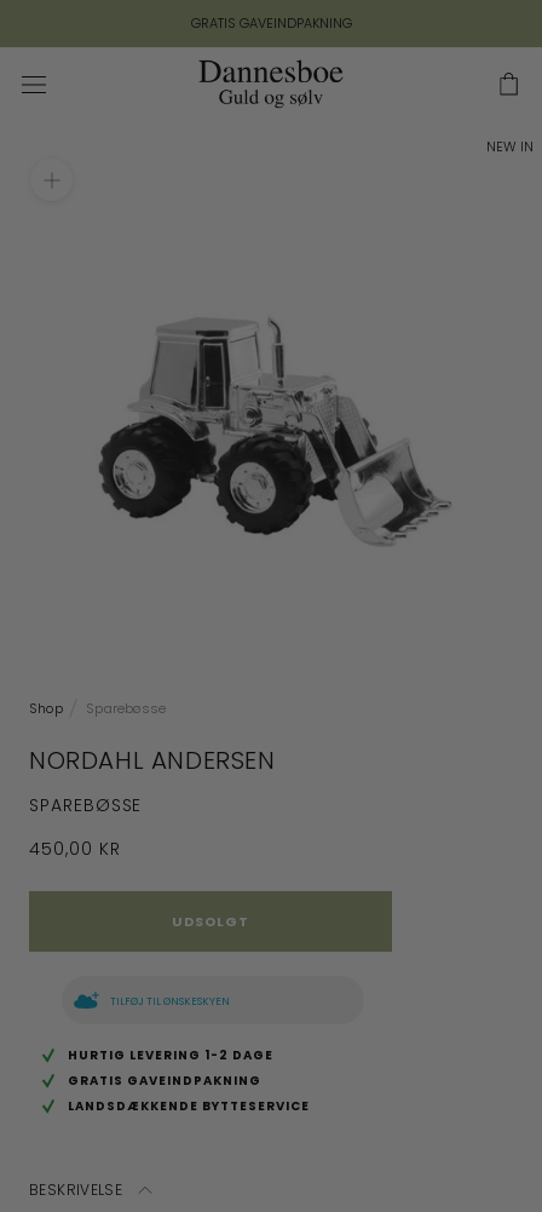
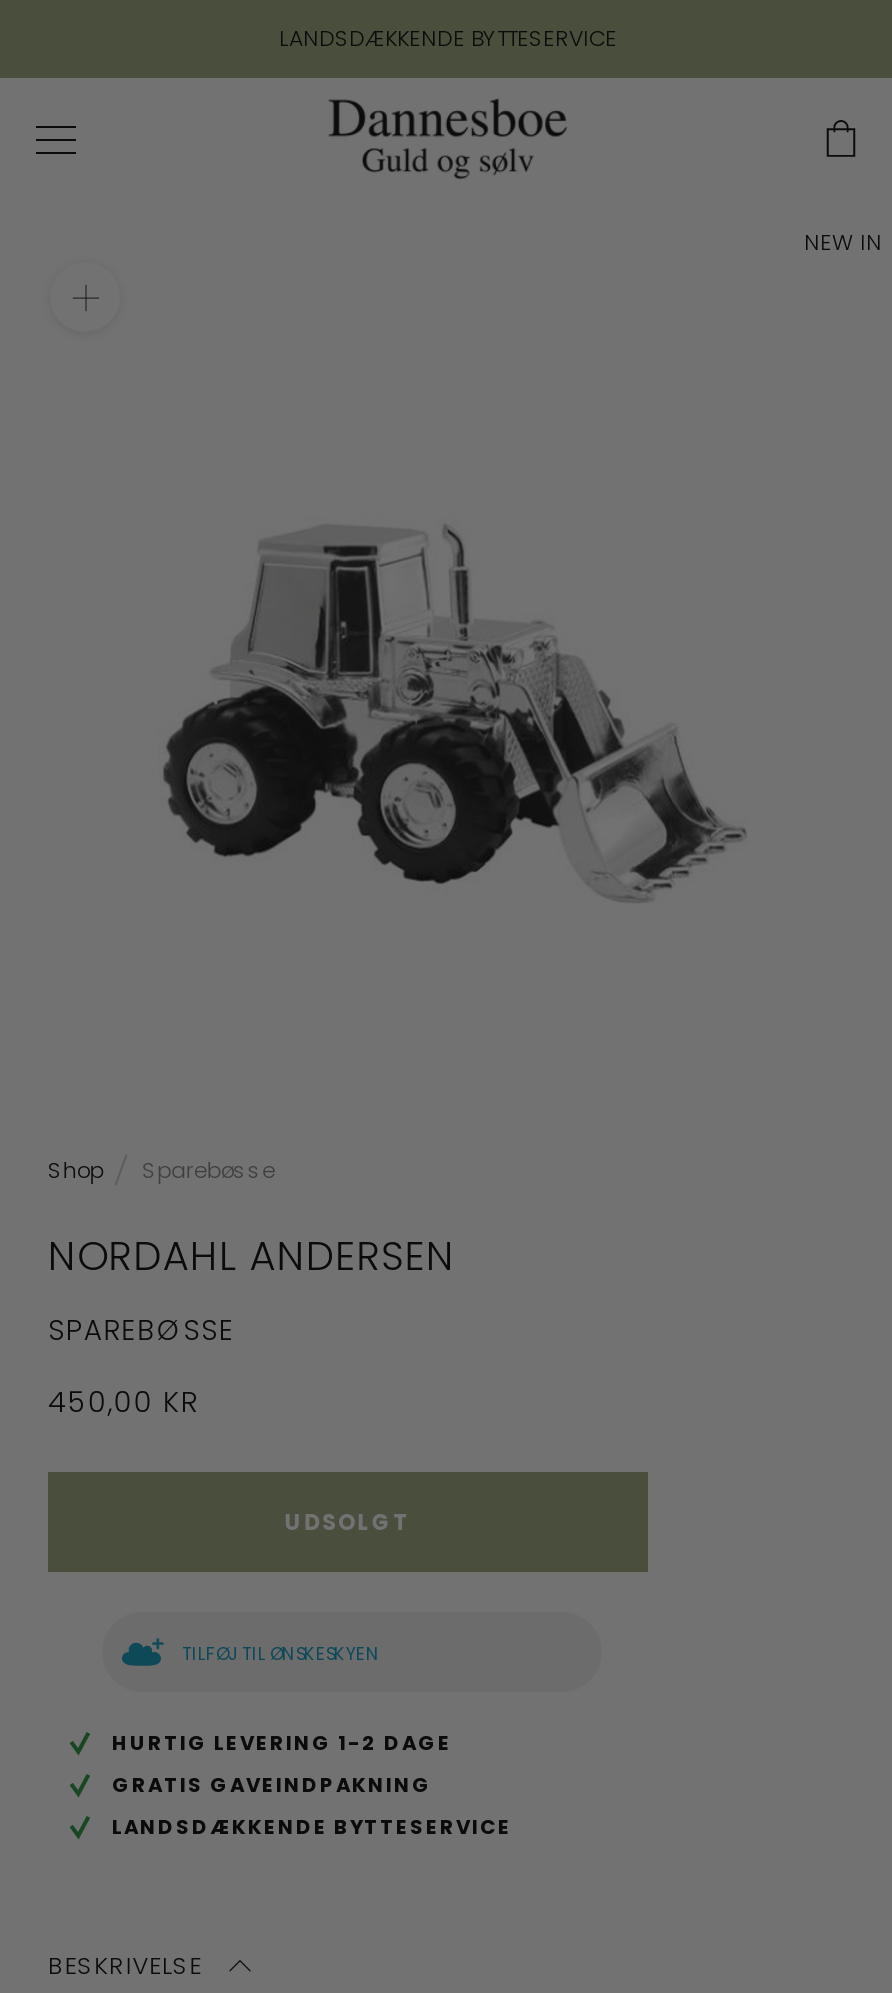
[191,13,351,33] GRATIS GAVEINDPAKNING -> [279,22,617,54] LANDSDÆKKENDE BYTTESERVICE

